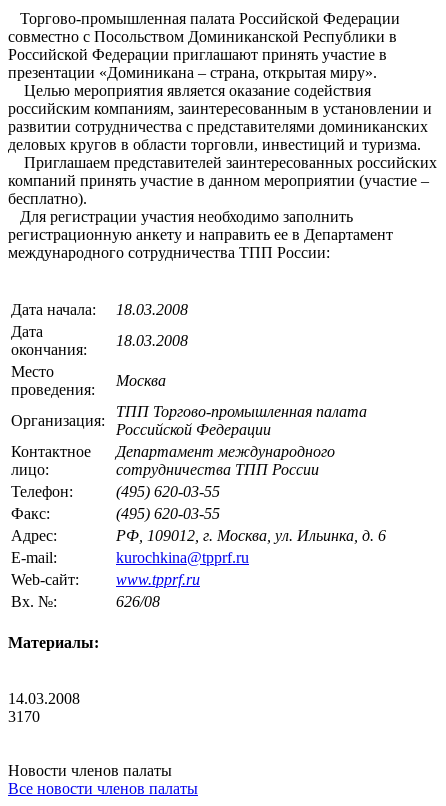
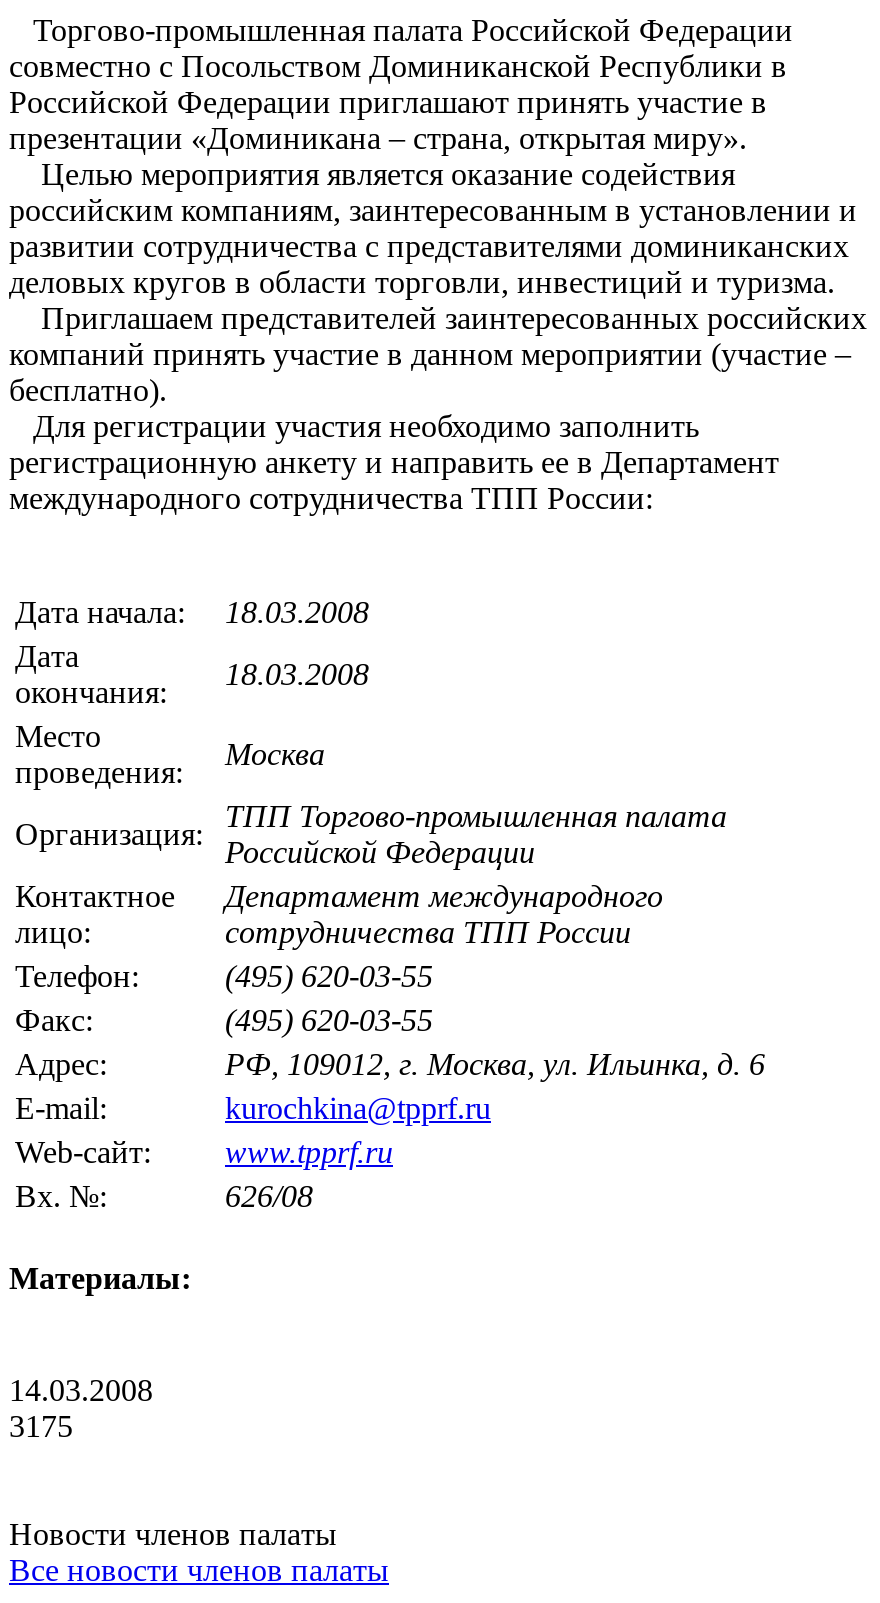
[8,708,40,725] 3170 -> [9,1409,73,1443] 3175

